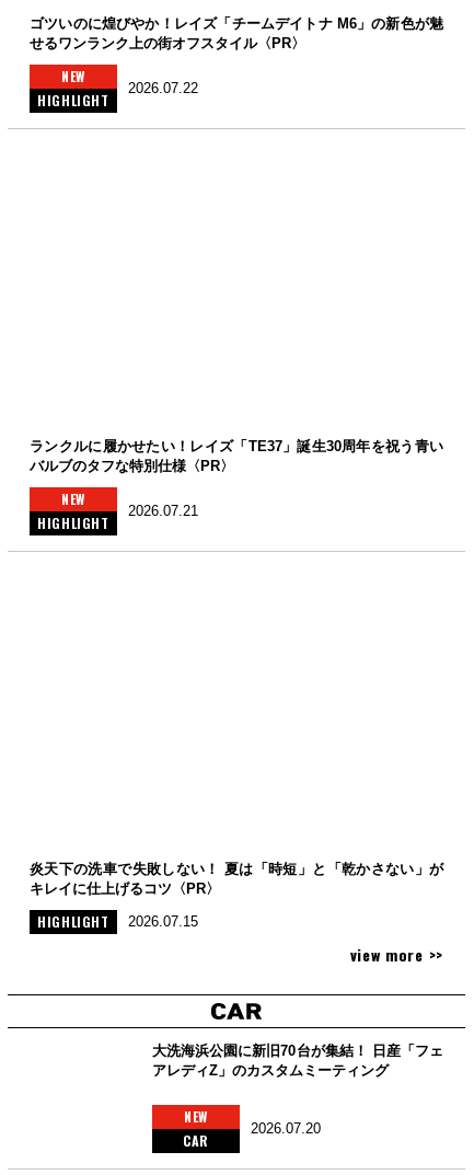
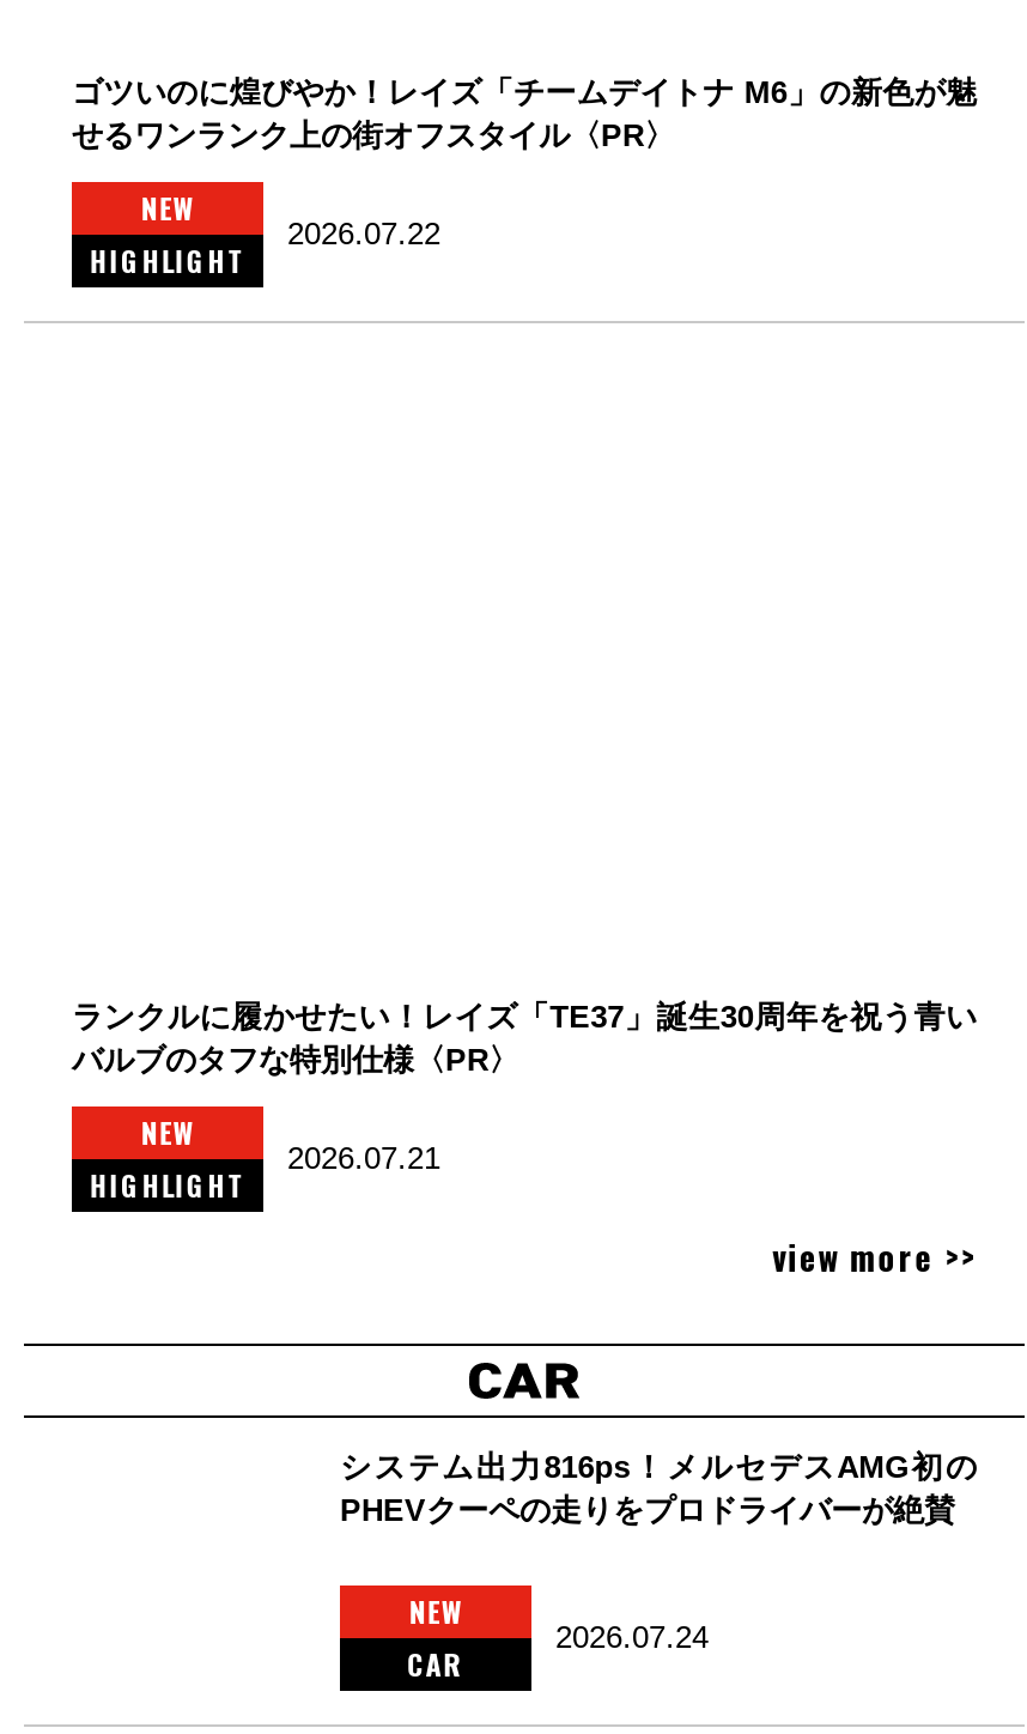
[30,860,443,931] 炎天下の洗車で失敗しない！ 夏は「時短」と「乾かさない」が | キレイに仕上げるコツ〈PR〉 | HIGHLIGHT | 2026.07.15 -> none
[152,1042,443,1078] 大洗海浜公園に新旧70台が集結！ 日産「フェ | アレディZ」のカスタムミーティング -> [340,1449,977,1528] システム出力816ps！メルセデスAMG初の | PHEVクーペの走りをプロドライバーが絶賛
[251,1120,321,1137] 2026.07.20 -> [555,1619,709,1654] 2026.07.24

